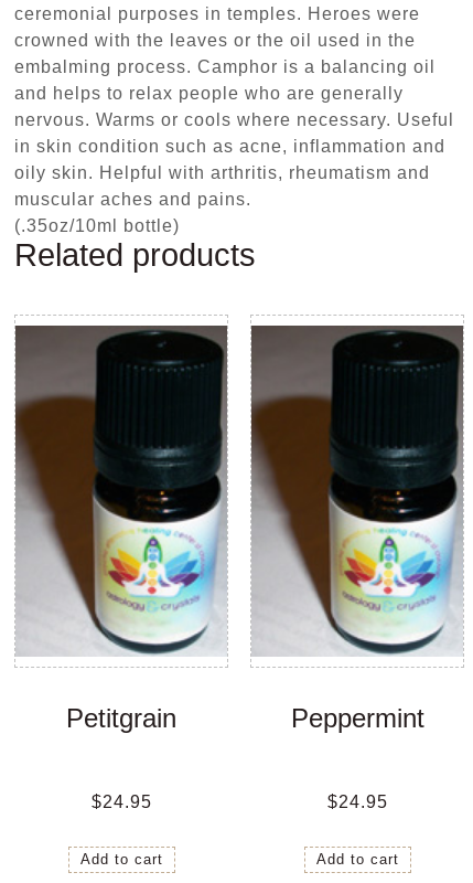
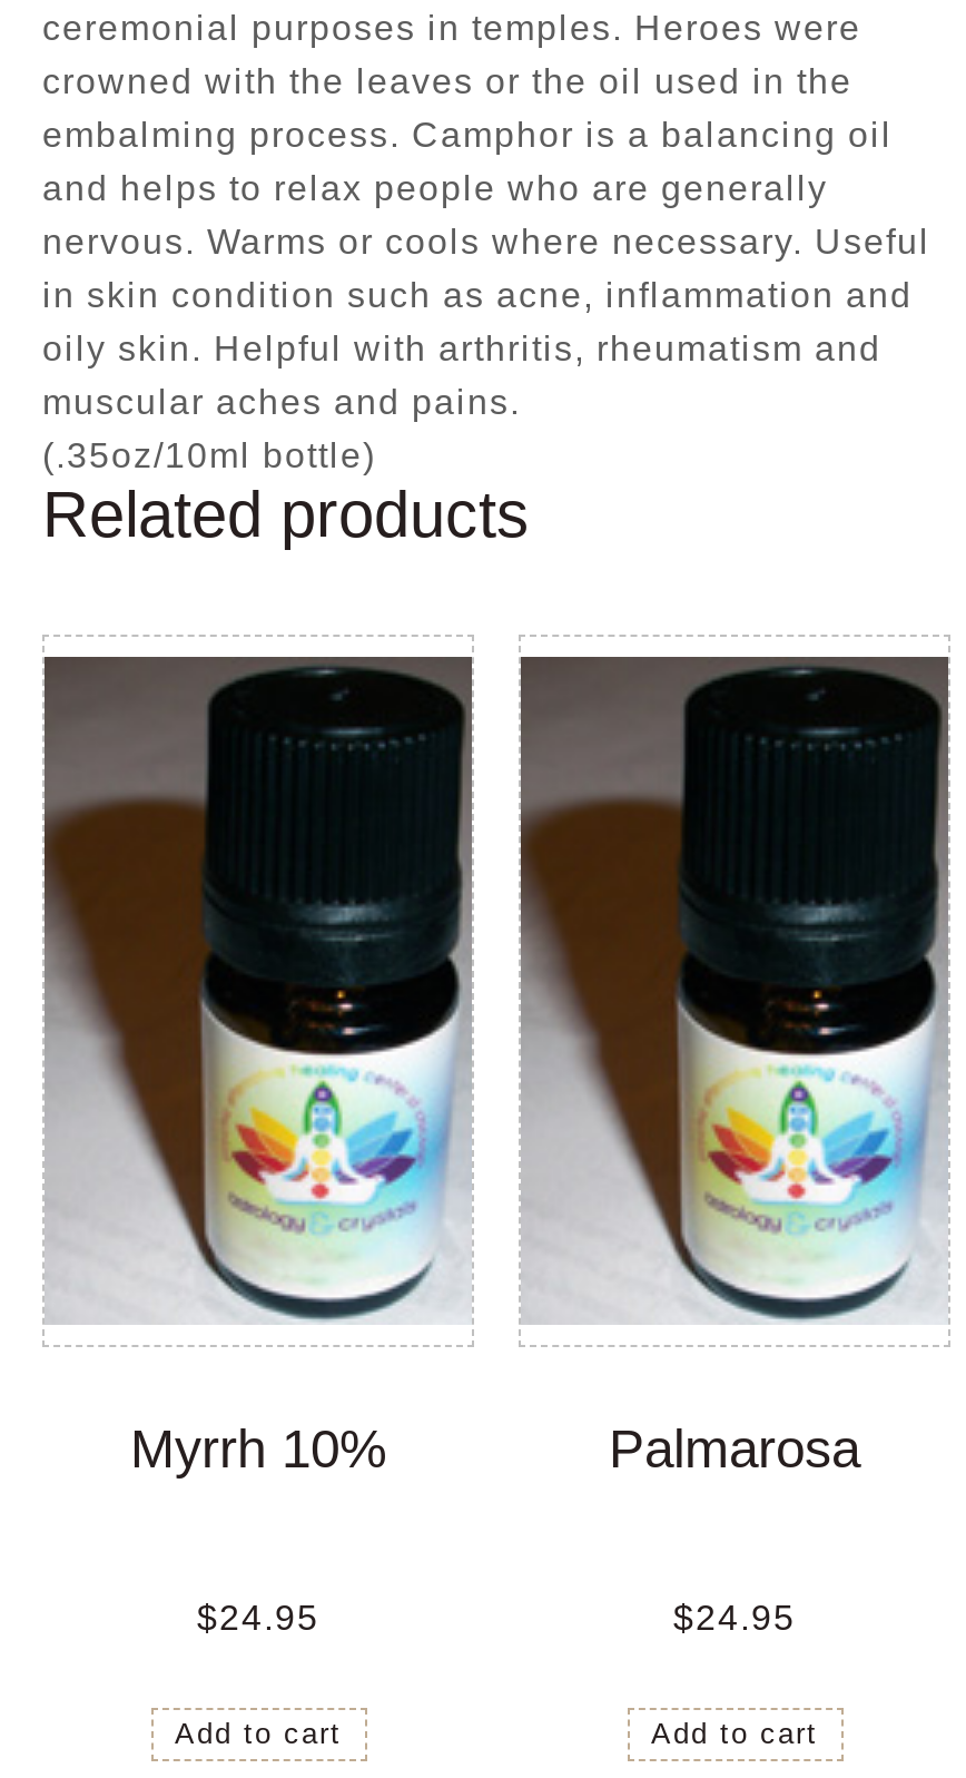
[66,703,176,732] Petitgrain -> [130,1418,386,1478] Myrrh 10%
[291,703,424,732] Peppermint -> [609,1418,860,1478] Palmarosa

